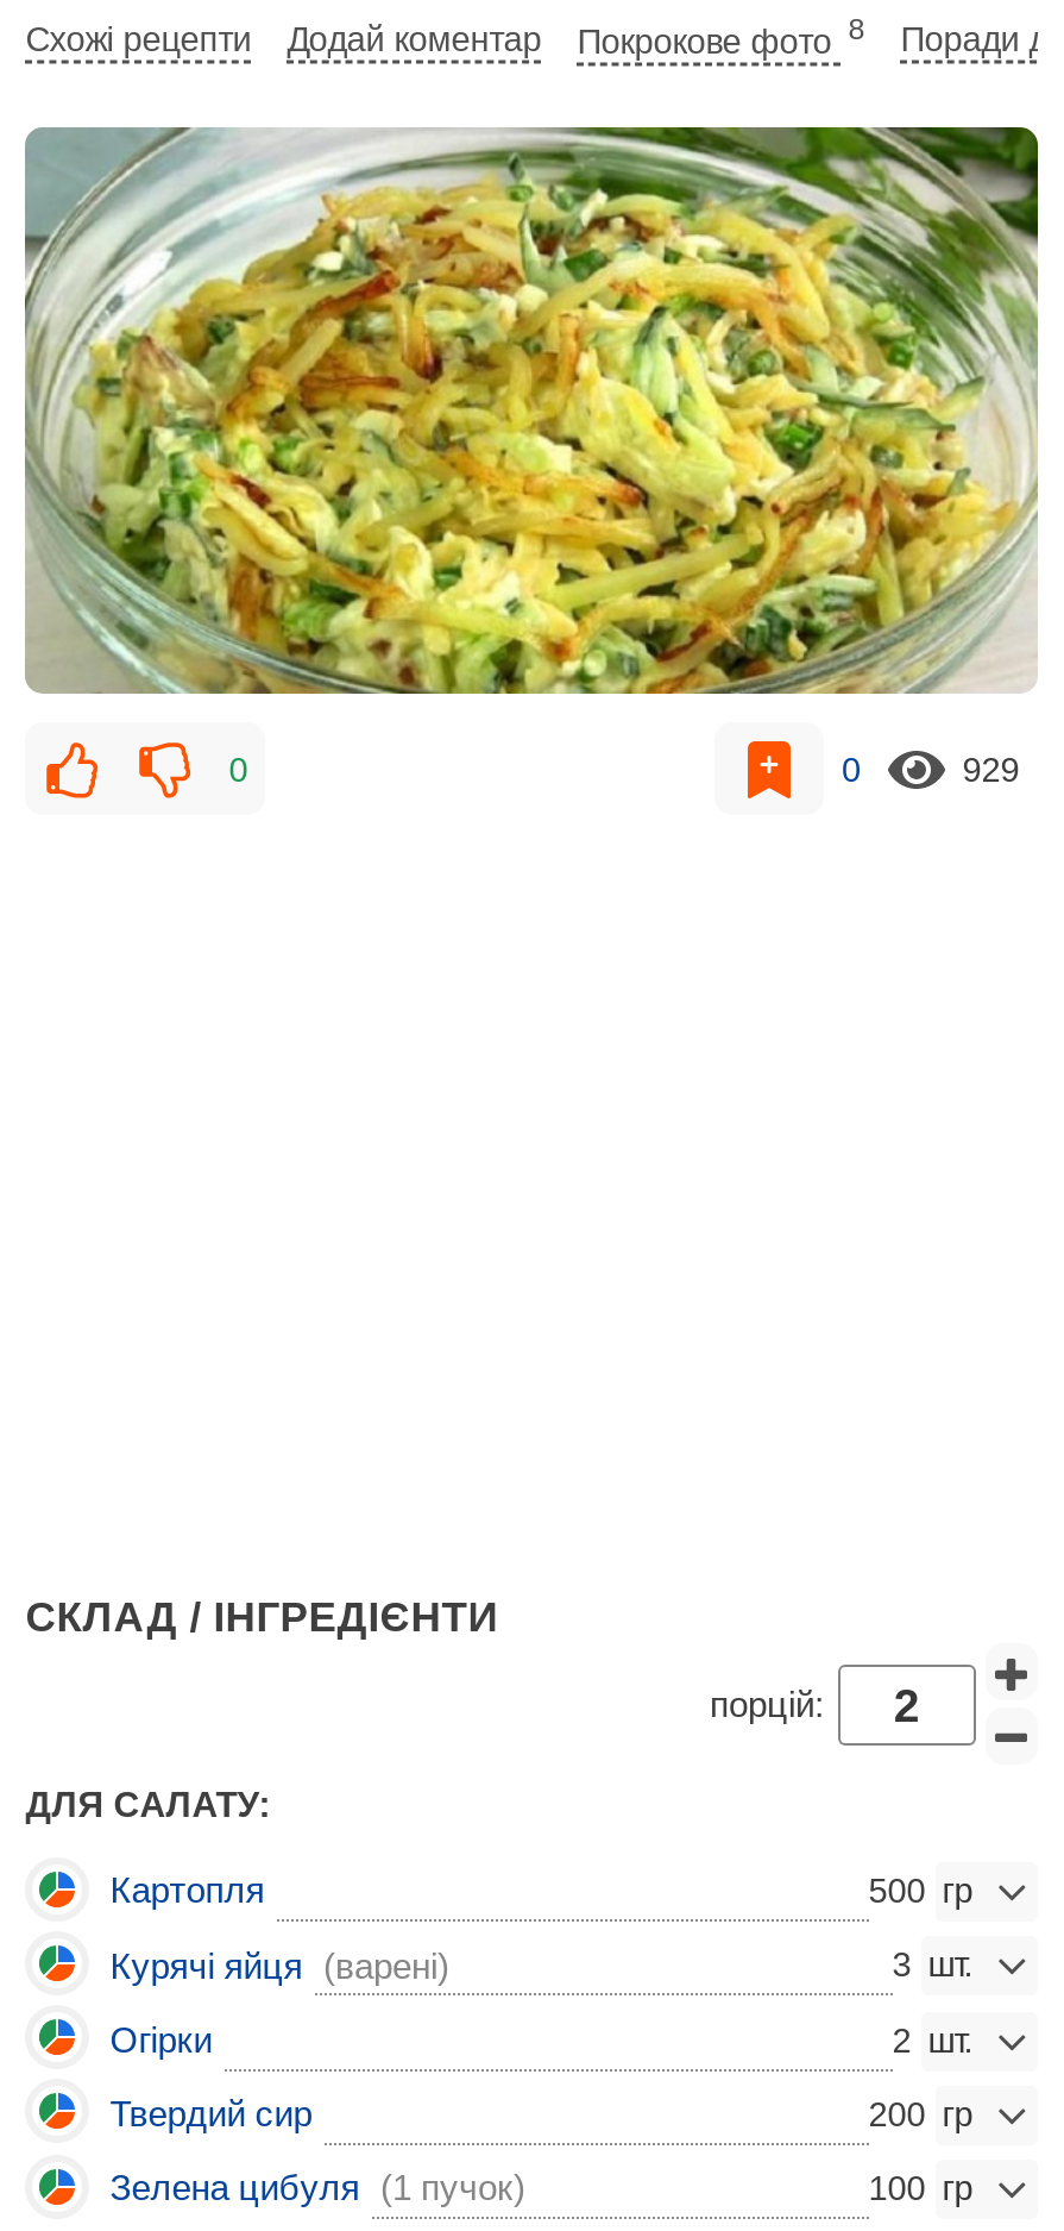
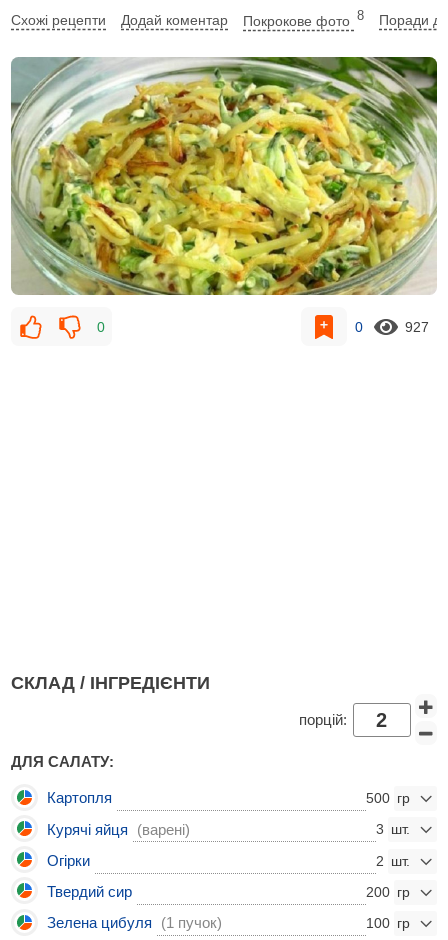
[962,750,1019,788] 929 -> [405,319,429,335] 927

